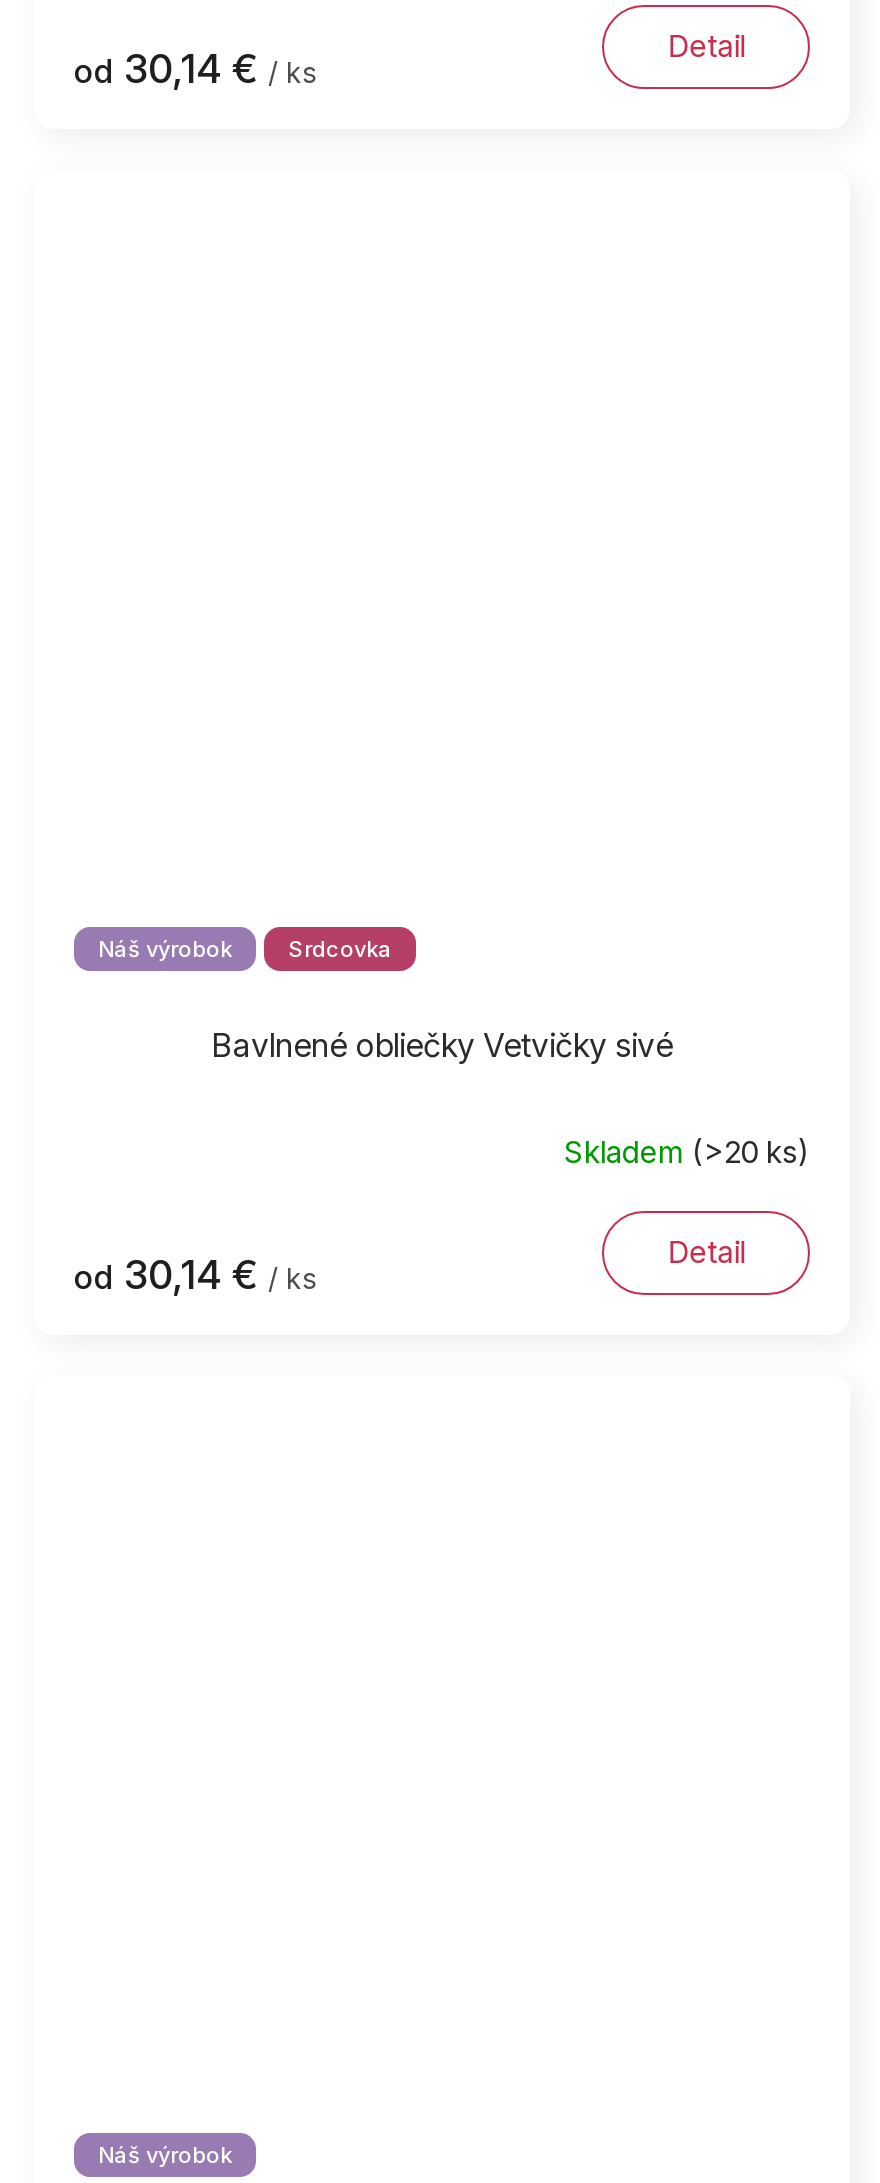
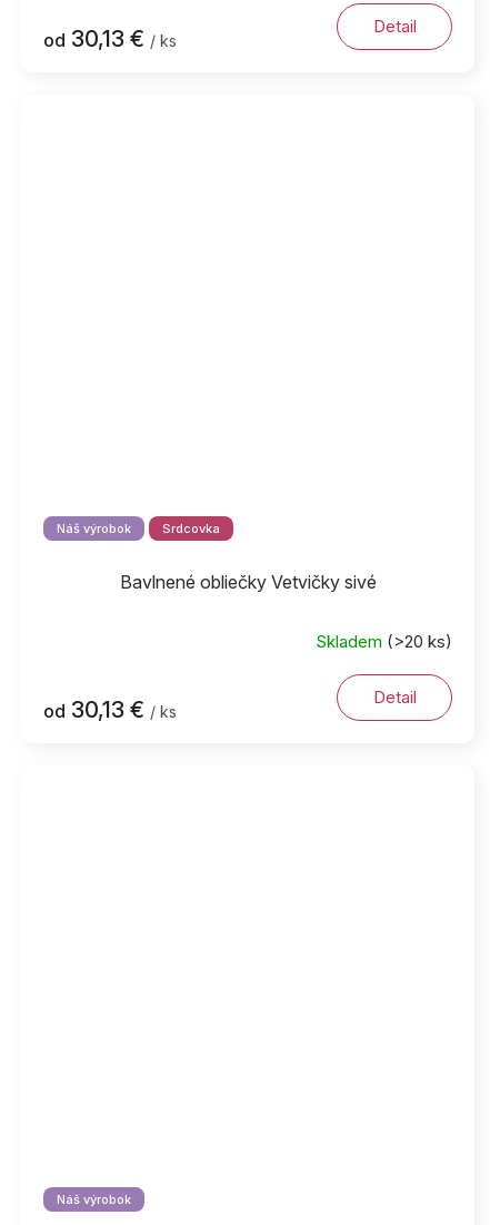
[74,45,316,93] od 30,14 €/ ks -> [43,25,177,52] od 30,13 €/ ks
[74,1251,316,1299] od 30,14 €/ ks -> [43,696,177,723] od 30,13 €/ ks

